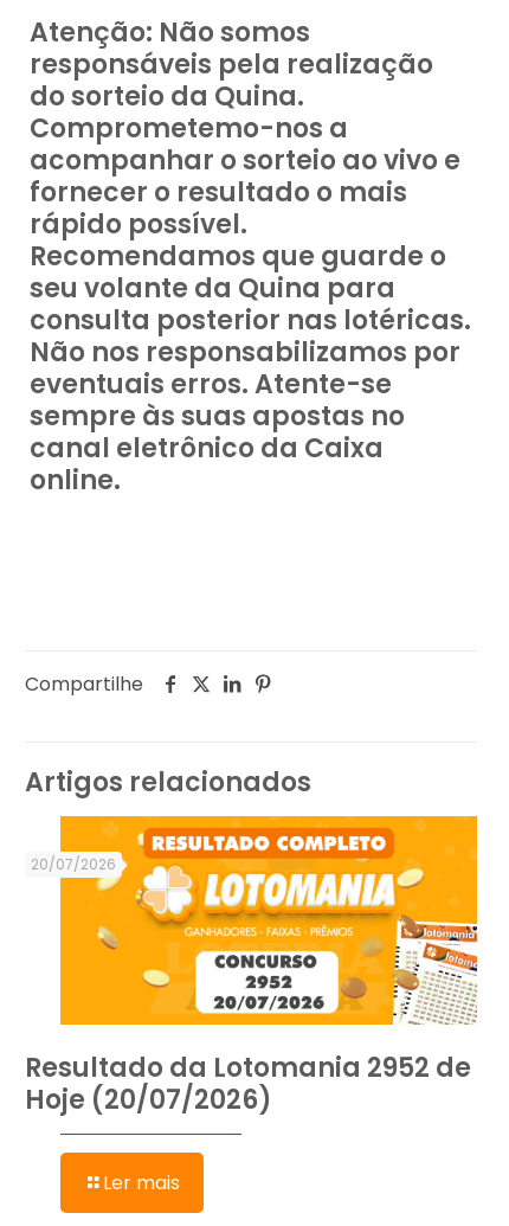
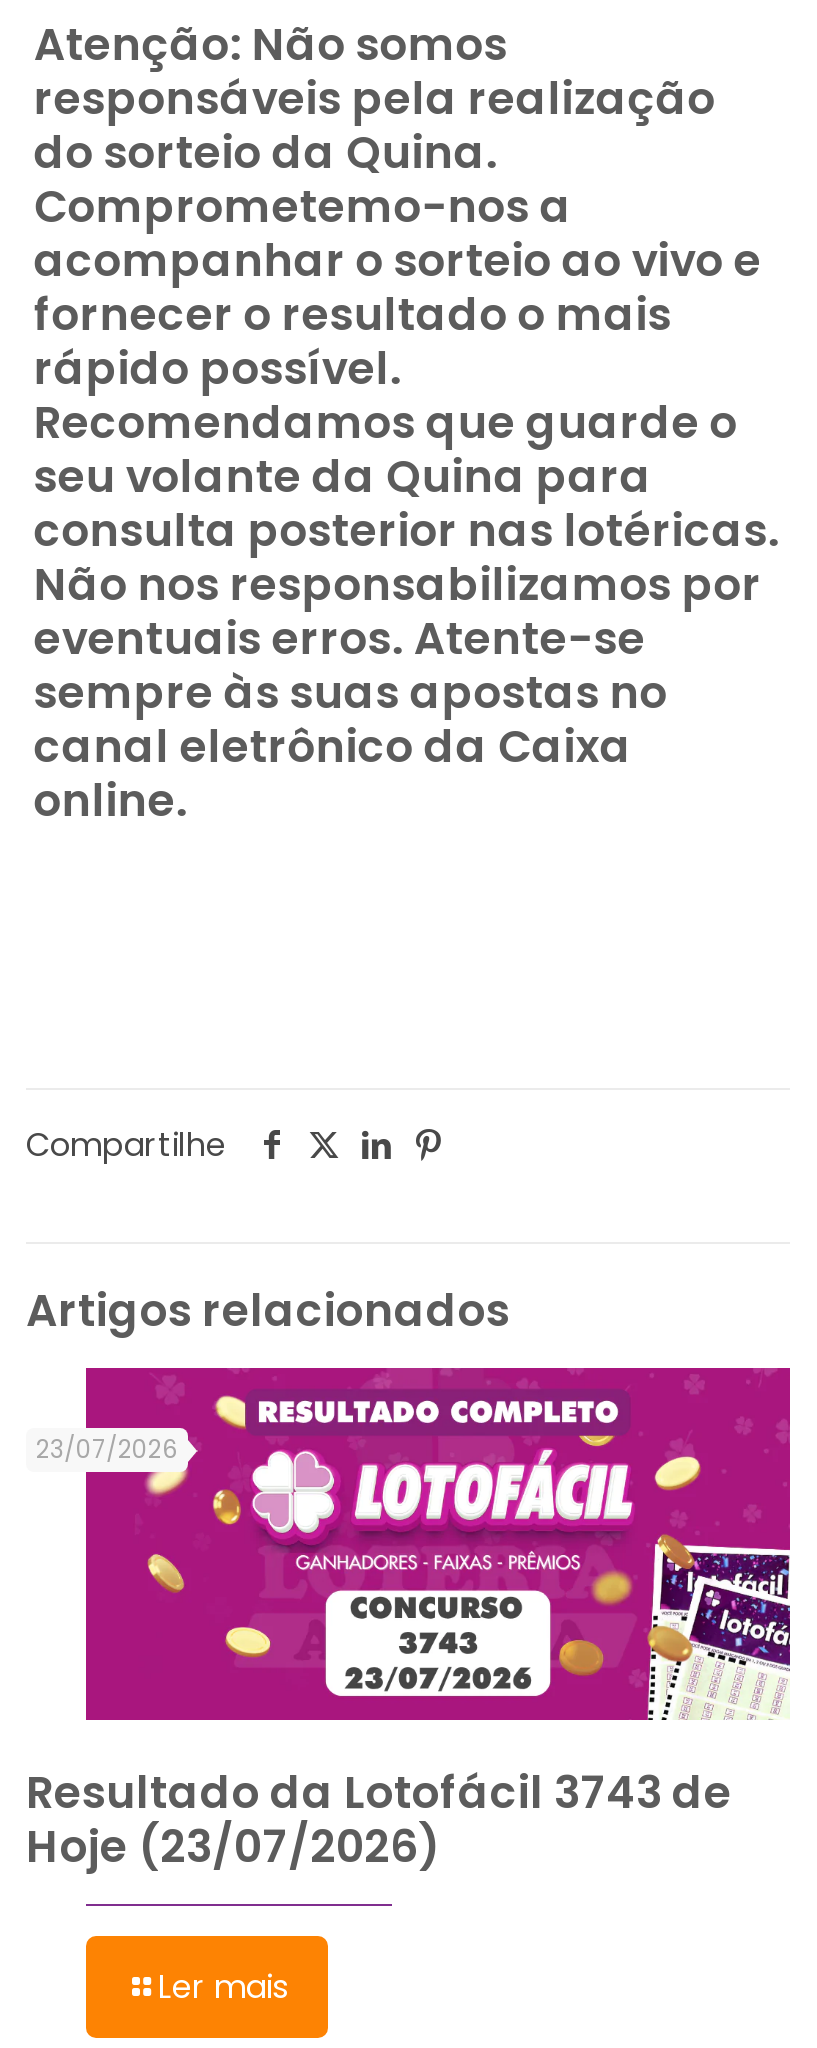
[31,815,478,1026] [image] | 20/07/2026 -> [36,1366,792,1722] [image] | 23/07/2026
[25,1049,471,1086] Resultado da Lotomania 2952 de -> [26,1762,732,1824] Resultado da Lotofácil 3743 de
[25,1081,272,1118] Hoje (20/07/2026) -> [26,1816,442,1878] Hoje (23/07/2026)

